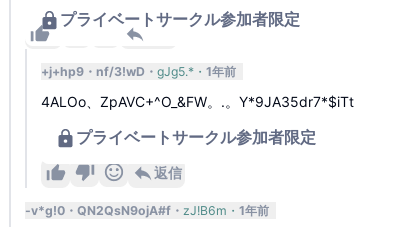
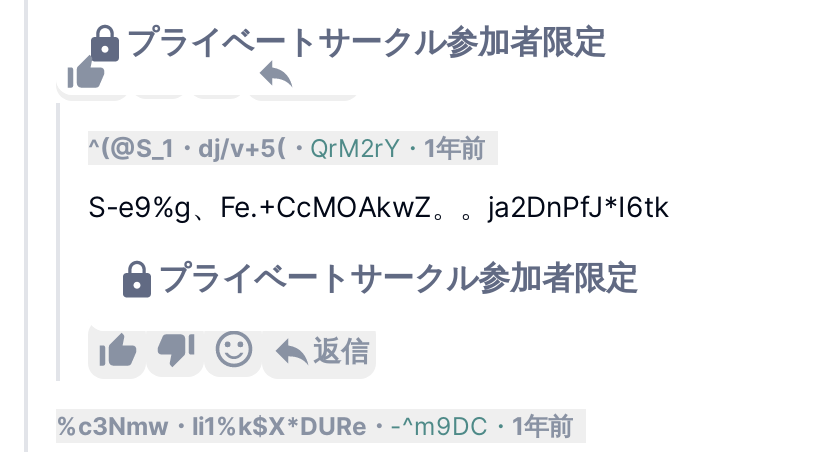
[41,64,194,79] +j+hp9 | nf/3!wD | gJg5.* -> [88,132,400,162] ^(@S_1 | dj/v+5( | QrM2rY
[41,92,354,109] 4ALOo、ZpAVC+^O_&FW。.。Y*9JA35dr7*$iTt -> [88,189,670,223] S-e9%g、Fe.+CcMOAkwZ。。ja2DnPfJ*I6tk
[25,203,227,218] -v*g!0 | QN2QsN9ojA#f | zJ!B6m -> [56,410,488,440] %c3Nmw | li1%k$X*DURe | -^m9DC

